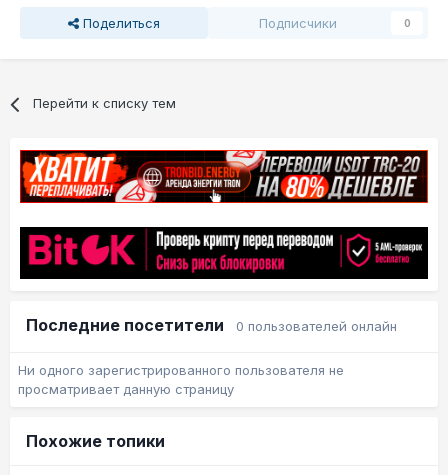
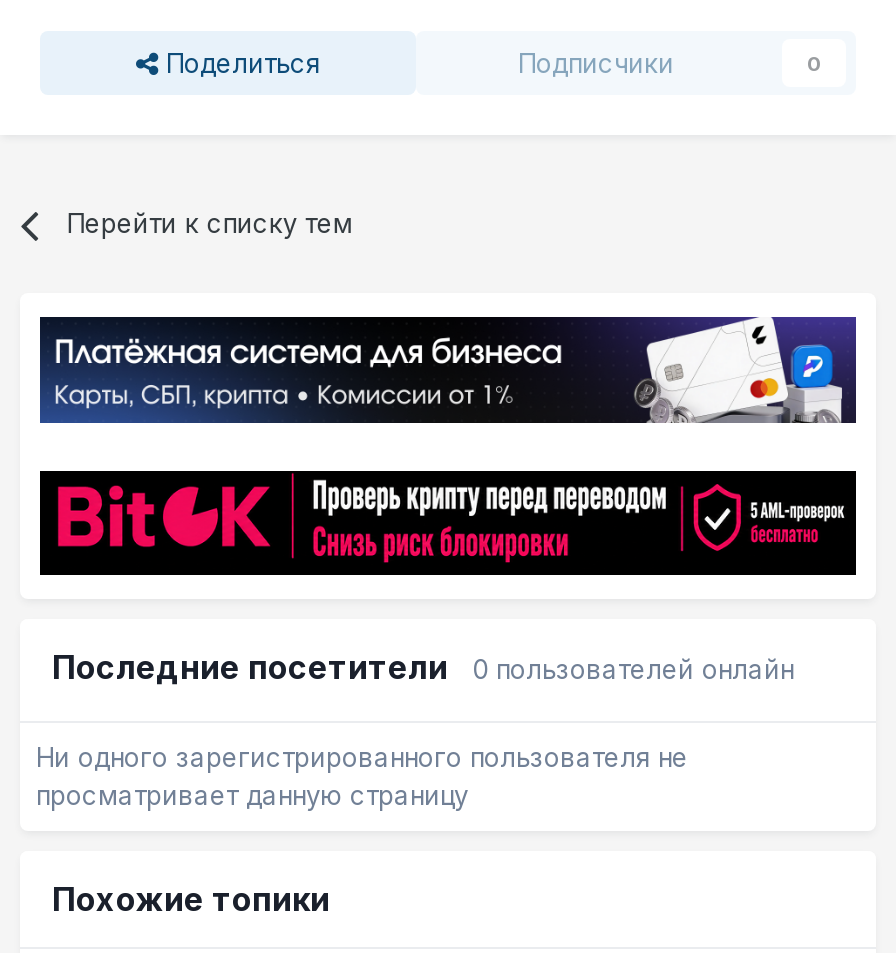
[19,149,429,204] [image] -> [38,315,858,425] [image]

